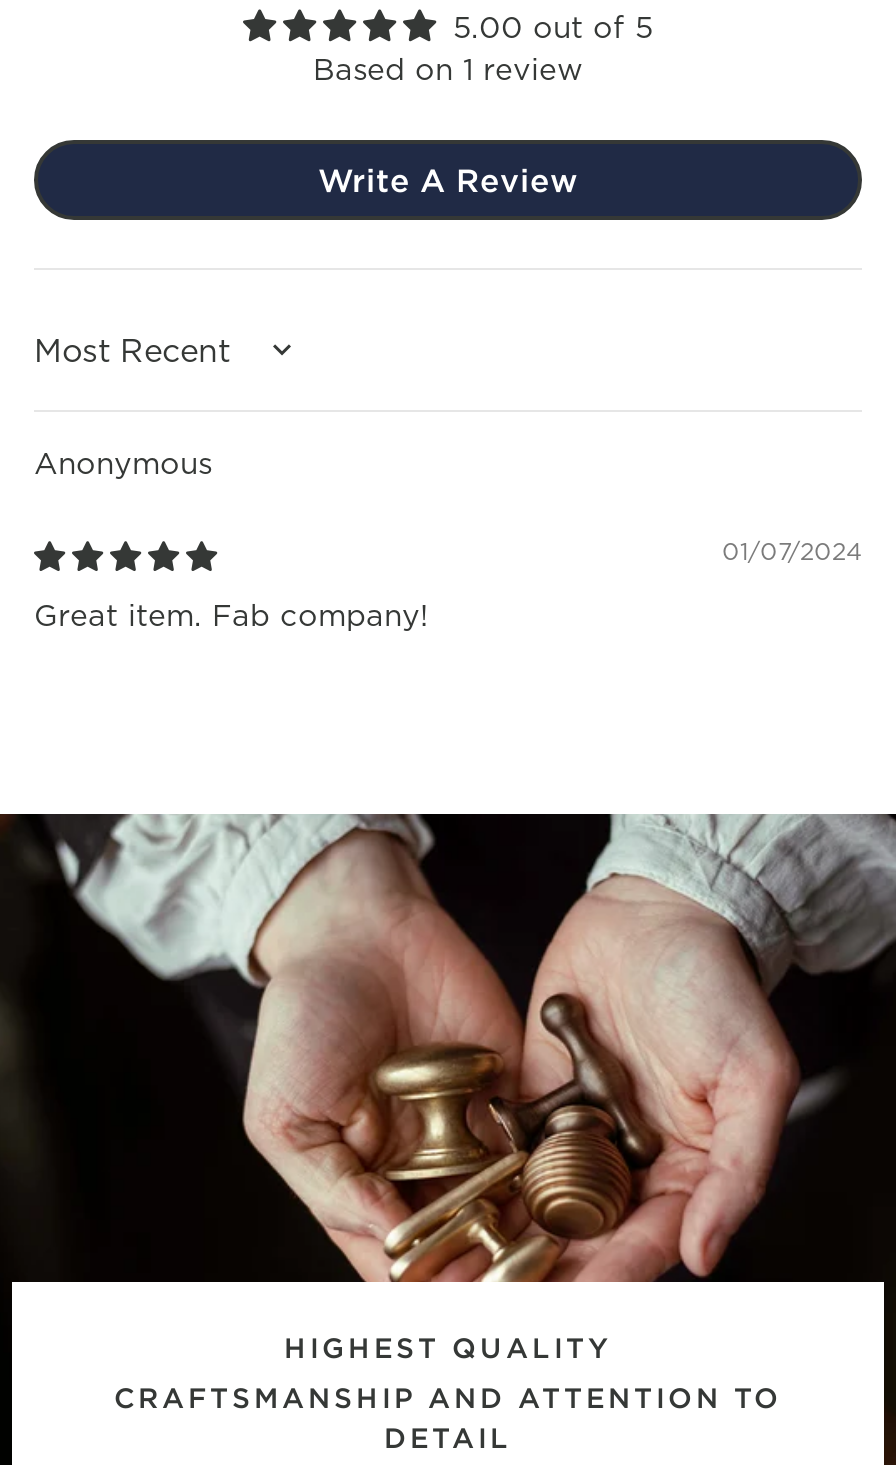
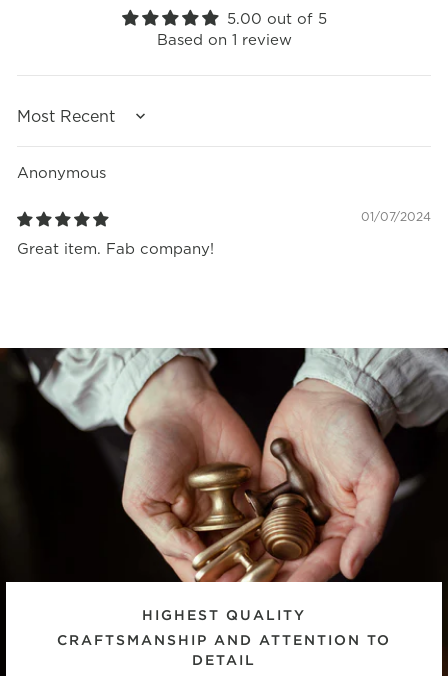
[318,160,578,200] Write A Review -> none

